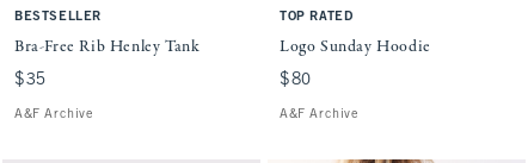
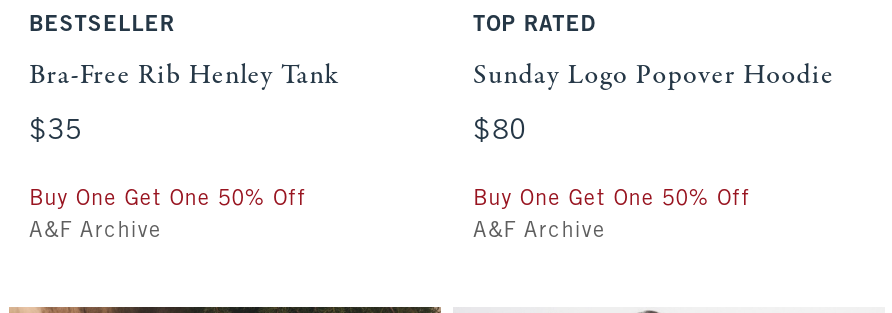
[280,36,431,58] Logo Sunday Hoodie -> [473,57,834,95] Sunday Logo Popover Hoodie
none -> [29,189,307,209] Buy One Get One 50% Off
none -> [473,189,751,209] Buy One Get One 50% Off

